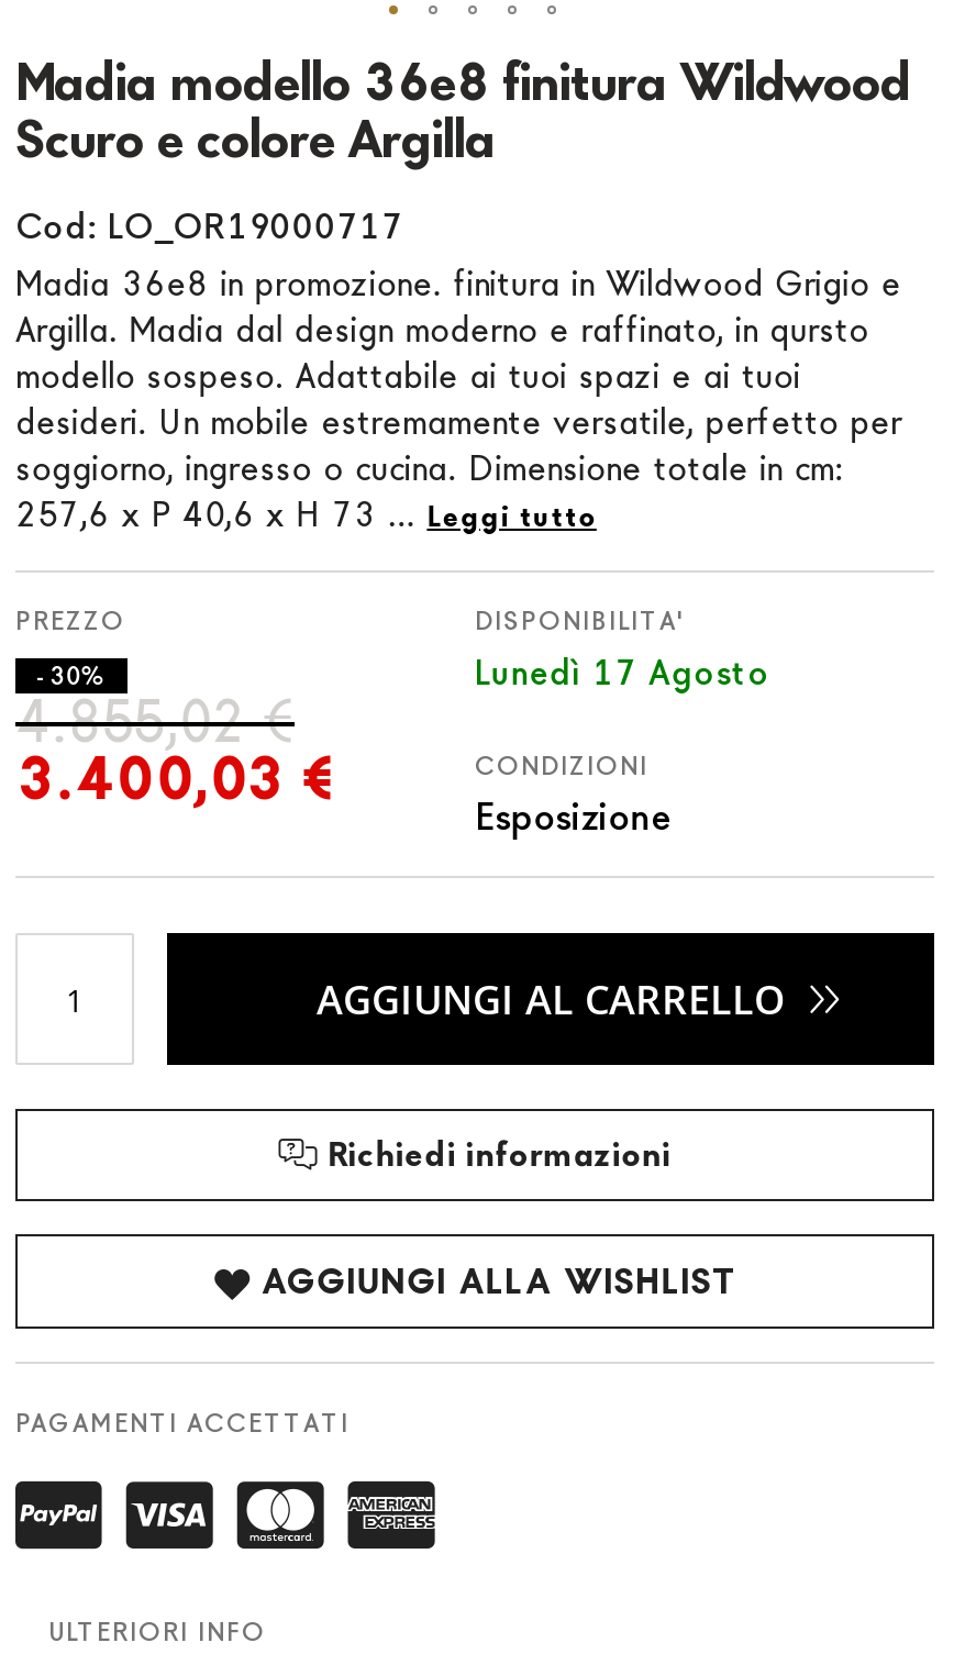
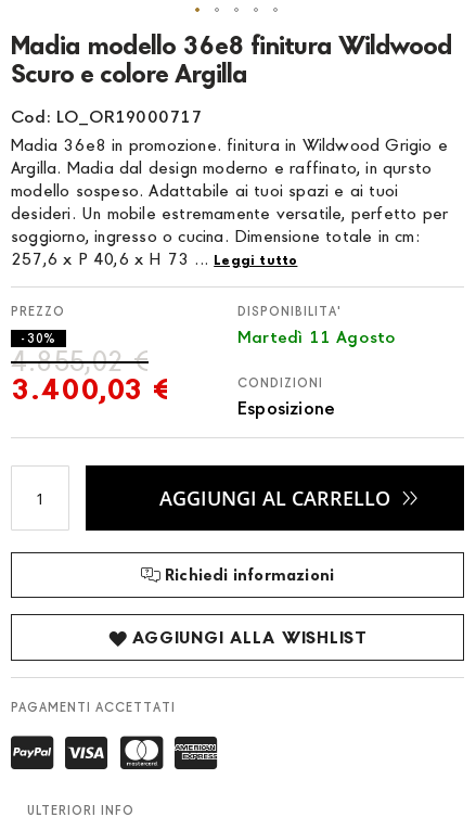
[475,650,770,696] Lunedì 17 Agosto -> [237,325,396,348] Martedì 11 Agosto

